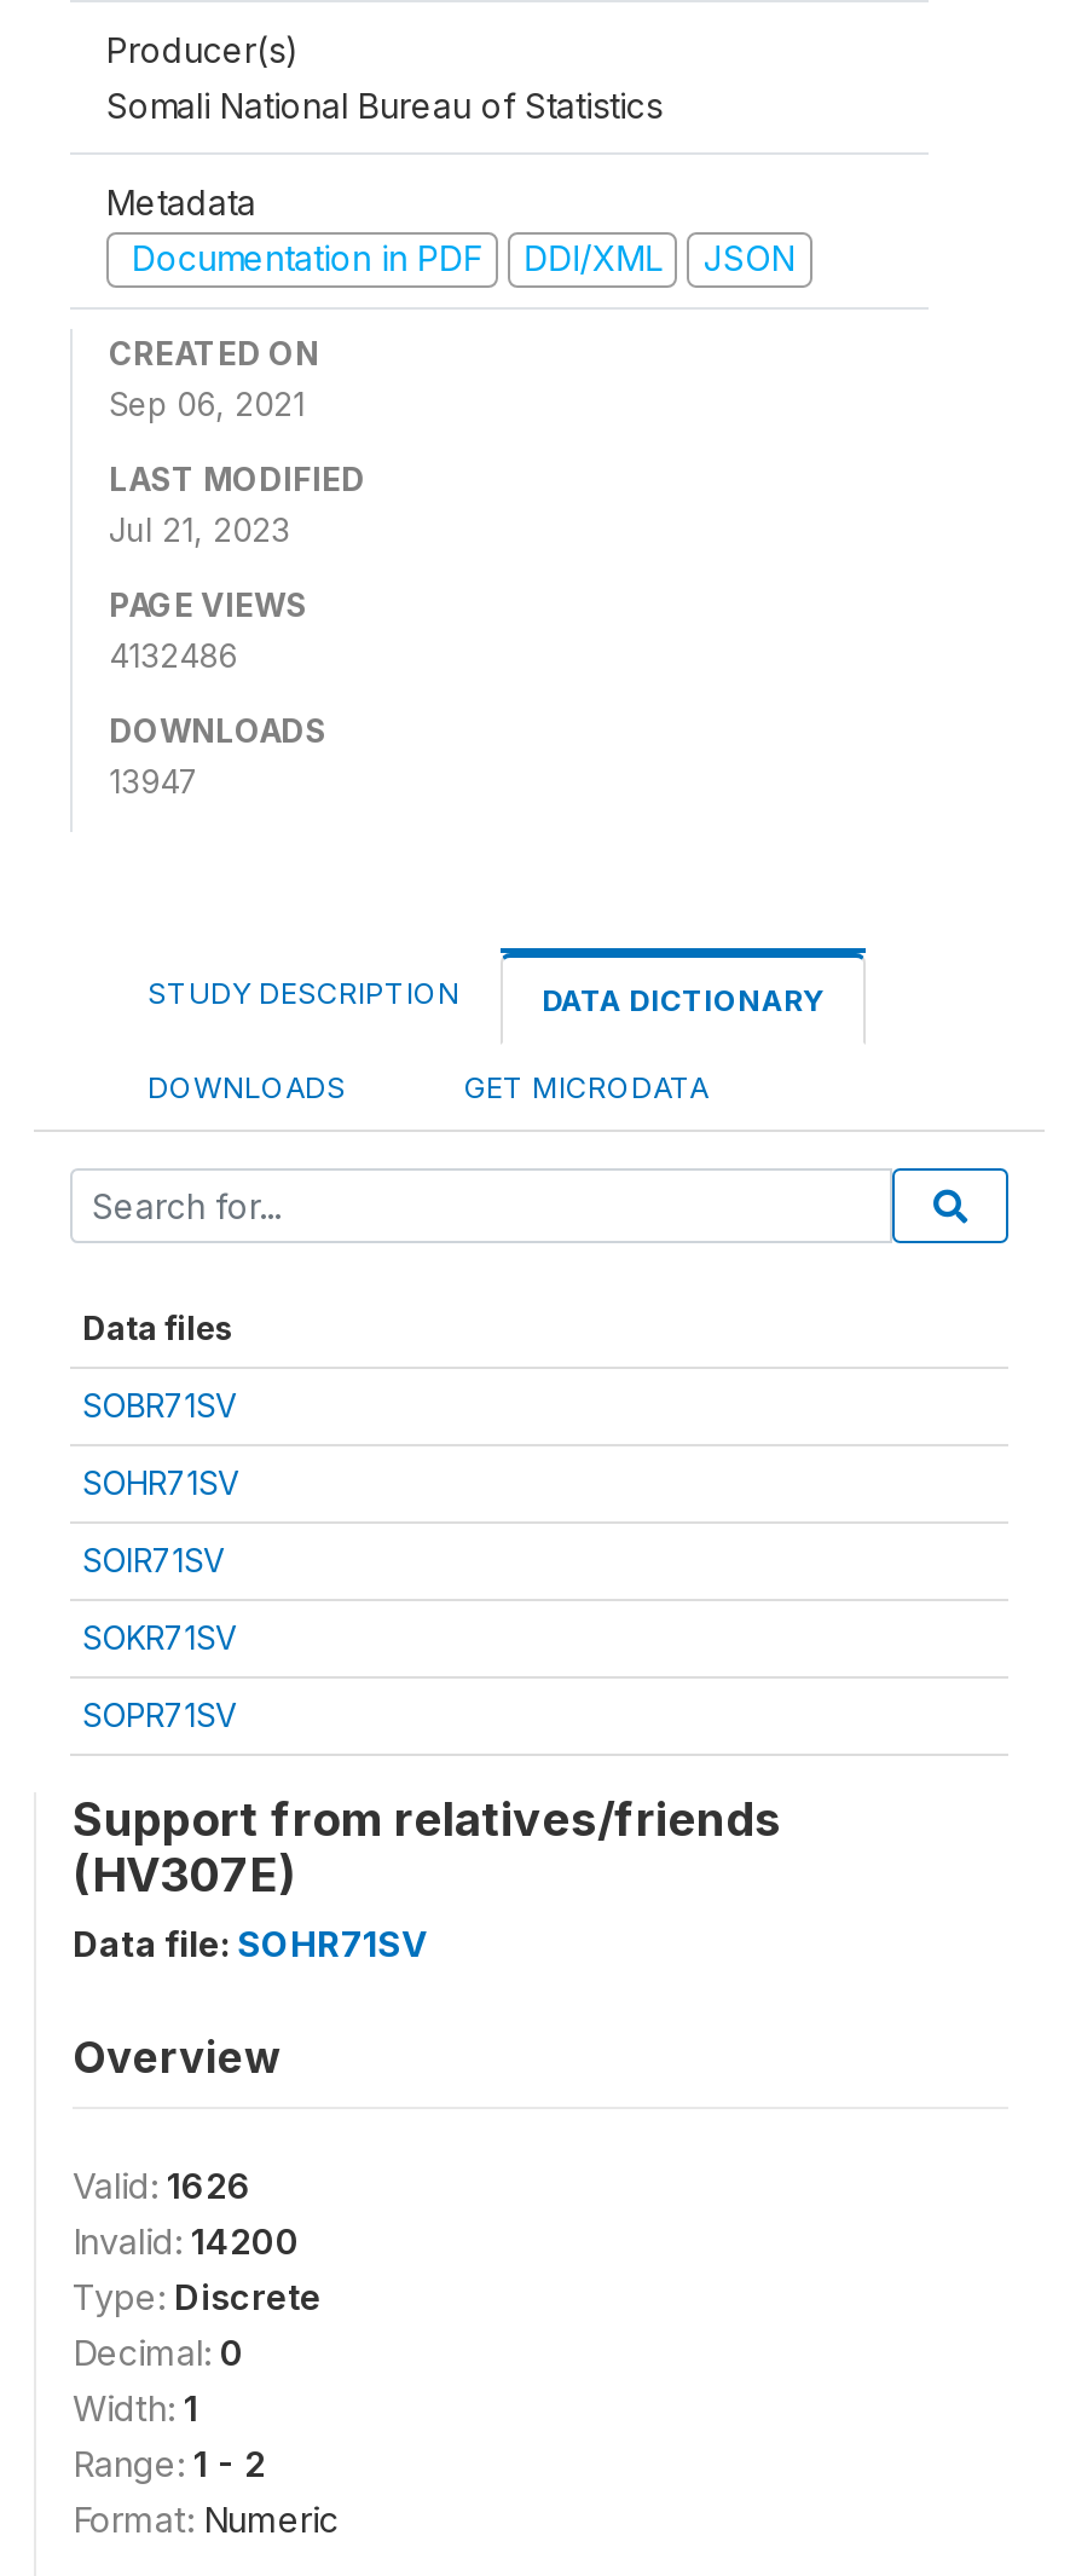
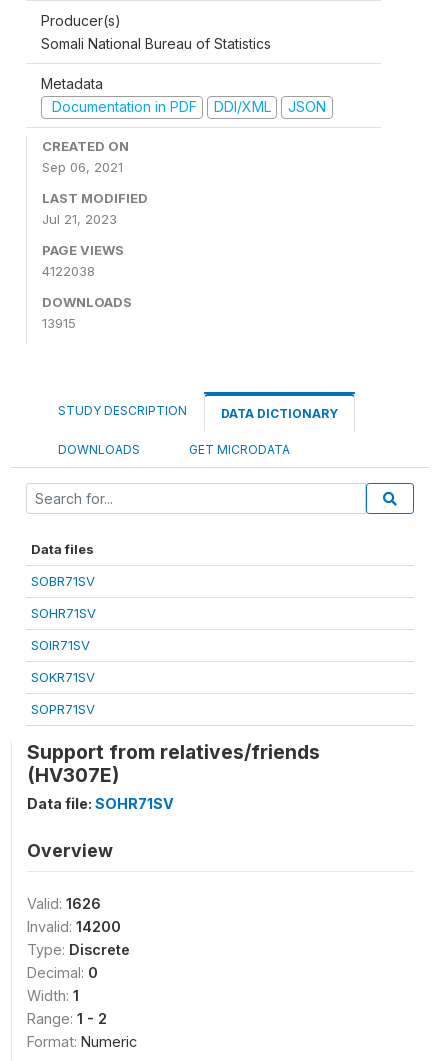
[109,635,237,674] 4132486 -> [42,262,95,278] 4122038
[109,761,198,799] 13947 -> [42,314,76,330] 13915

